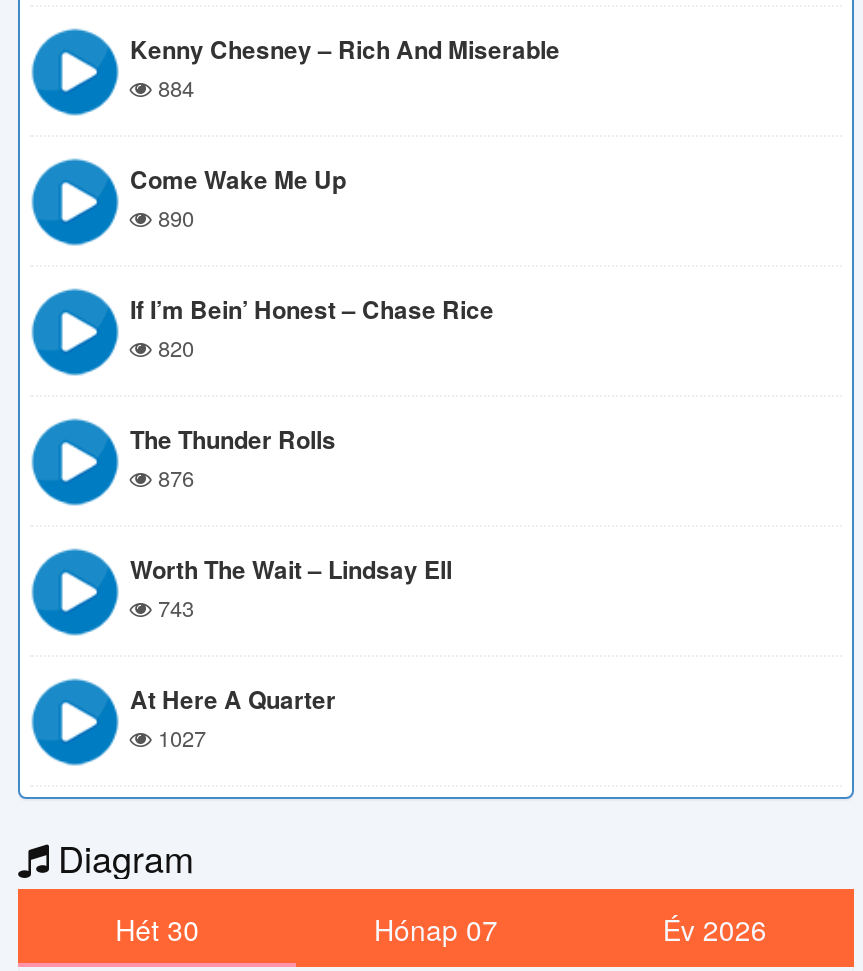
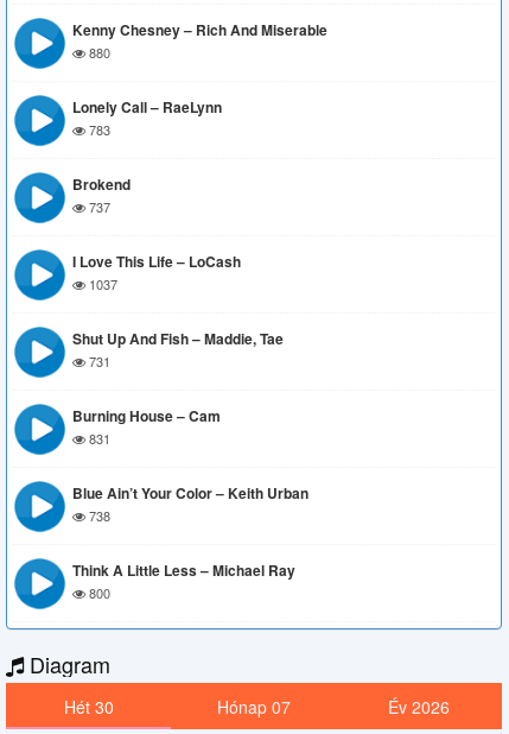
[130,71,494,753] 884 | Come Wake Me Up | 890 | If I’m Bein’ Honest – Chase Rice | 820 | The Thunder Rolls | 876 | Worth The Wait – Lindsay Ell | 743 | At Here A Quarter | 1027 -> [72,43,308,602] 880 | Lonely Call – RaeLynn | 783 | Brokend | 737 | I Love This Life – LoCash | 1037 | Shut Up And Fish – Maddie, Tae | 731 | Burning House – Cam | 831 | Blue Ain’t Your Color – Keith Urban | 738 | Think A Little Less – Michael Ray | 800

